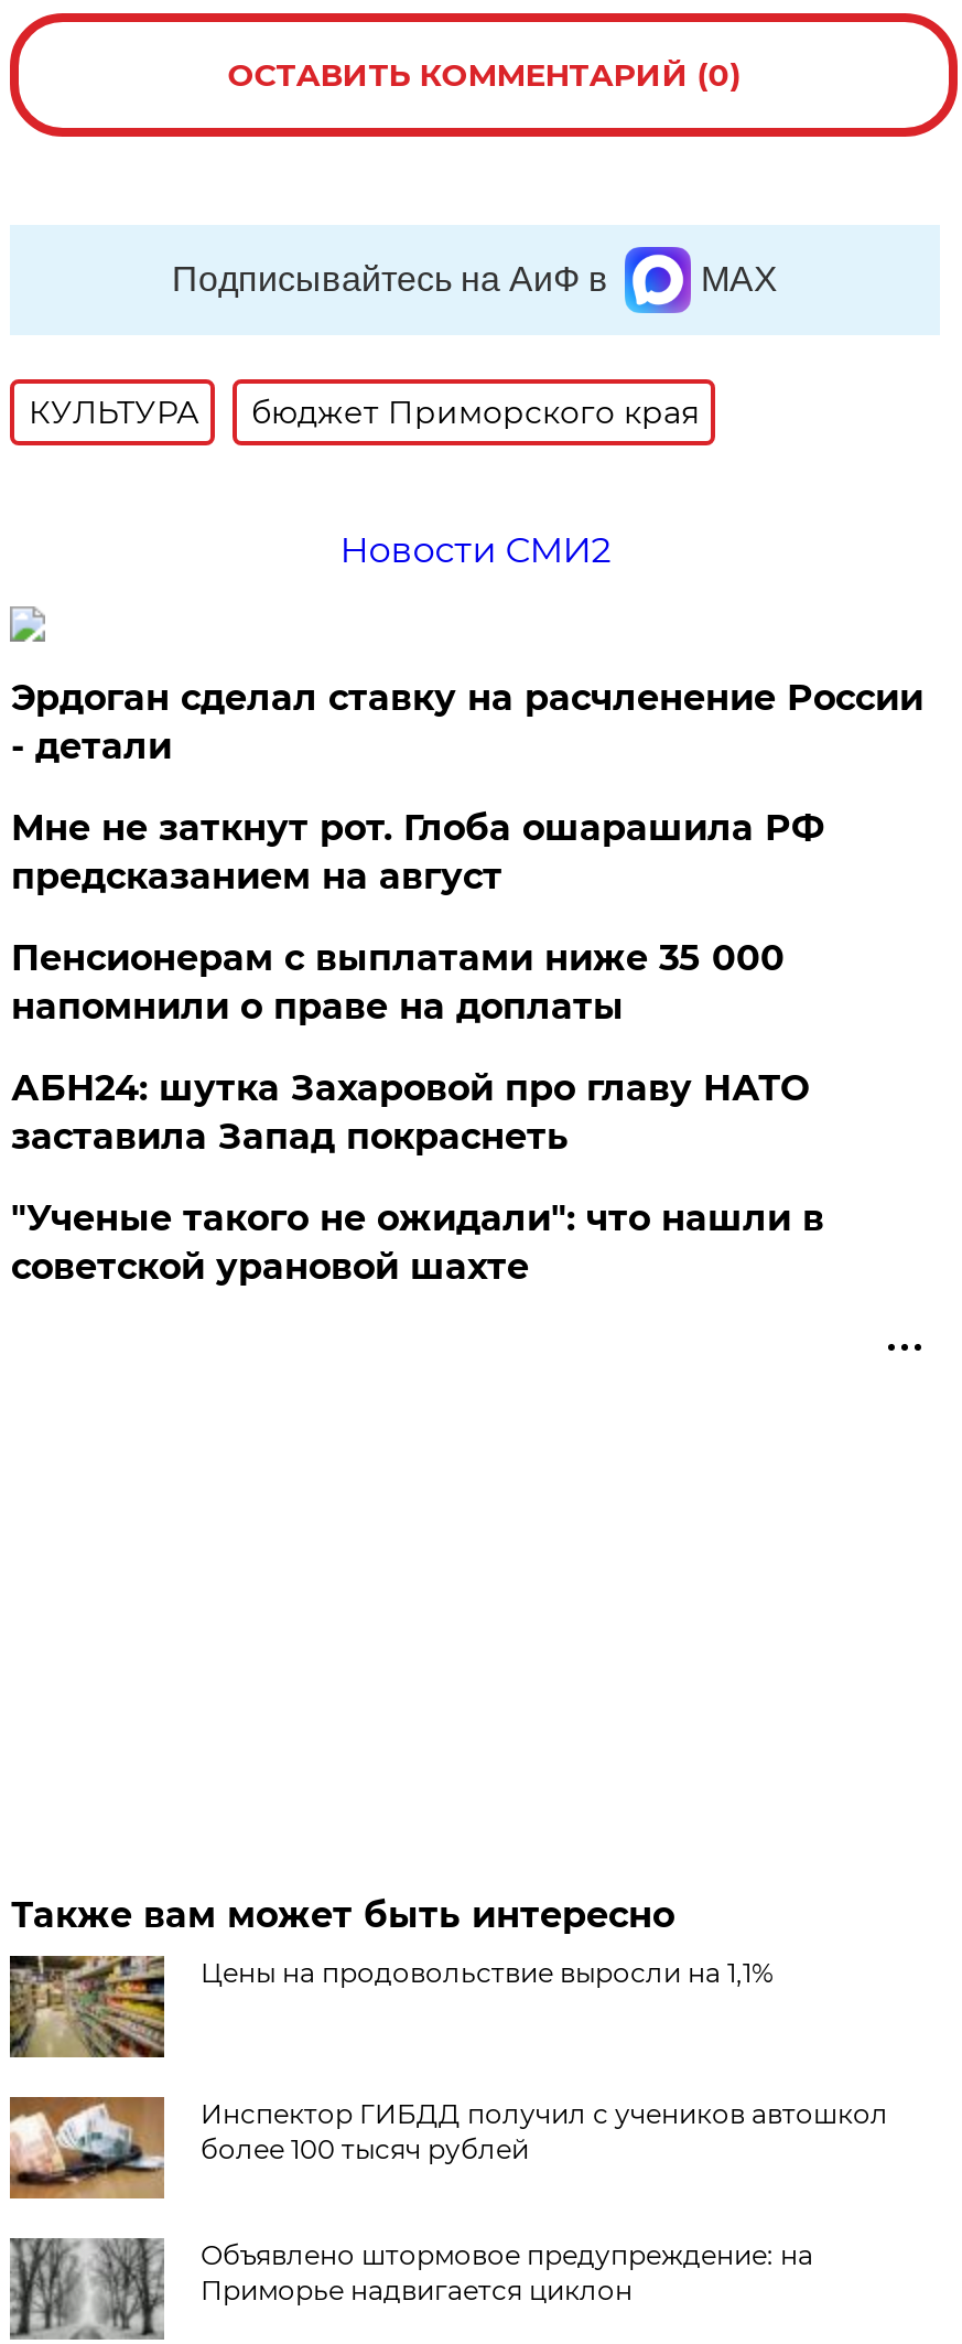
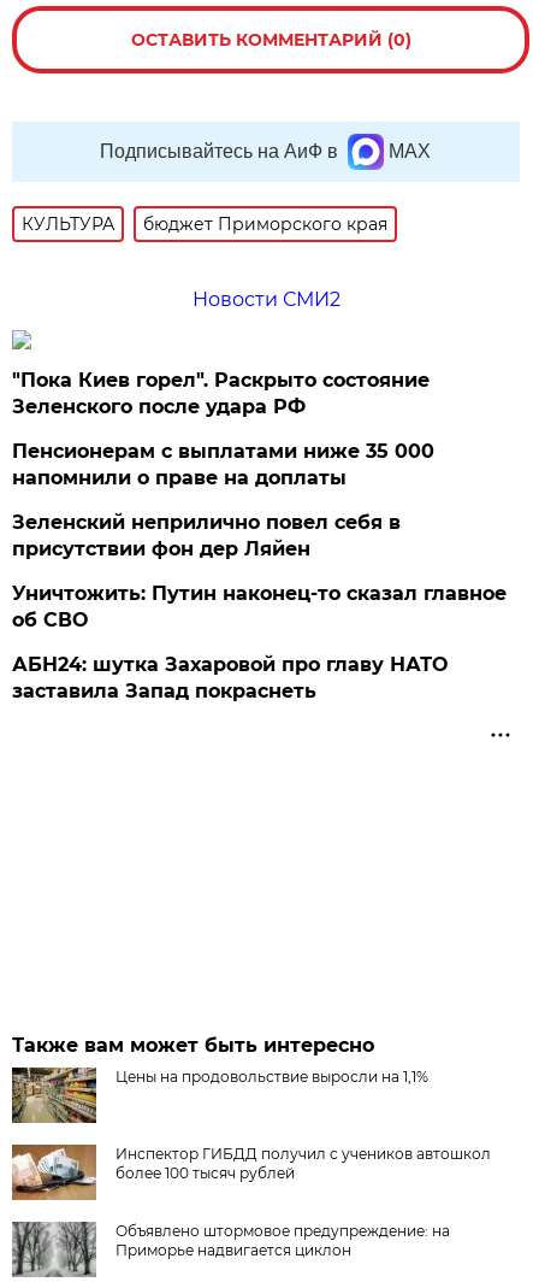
[11,677,923,897] Эрдоган сделал ставку на расчленение России | - детали | Мне не заткнут рот. Глоба ошарашила РФ | предсказанием на август -> [13,369,430,418] "Пока Киев горел". Раскрыто состояние | Зеленского после удара РФ
moved [11,937,784,1027] -> [13,440,435,489]: Пенсионерам с выплатами ниже 35 000 | напомнили о праве на доплаты
none -> [13,511,507,631] Зеленский неприлично повел cебя в | присутствии фон дер Ляйен | Уничтожить: Путин наконец-то сказал главное | об СВО
moved [11,1067,809,1157] -> [13,653,448,702]: АБН24: шутка Захаровой про главу НАТО | заставила Запад покраснеть
[11,1197,824,1288] "Ученые такого не ожидали": что нашли в | советской урановой шахте -> none

